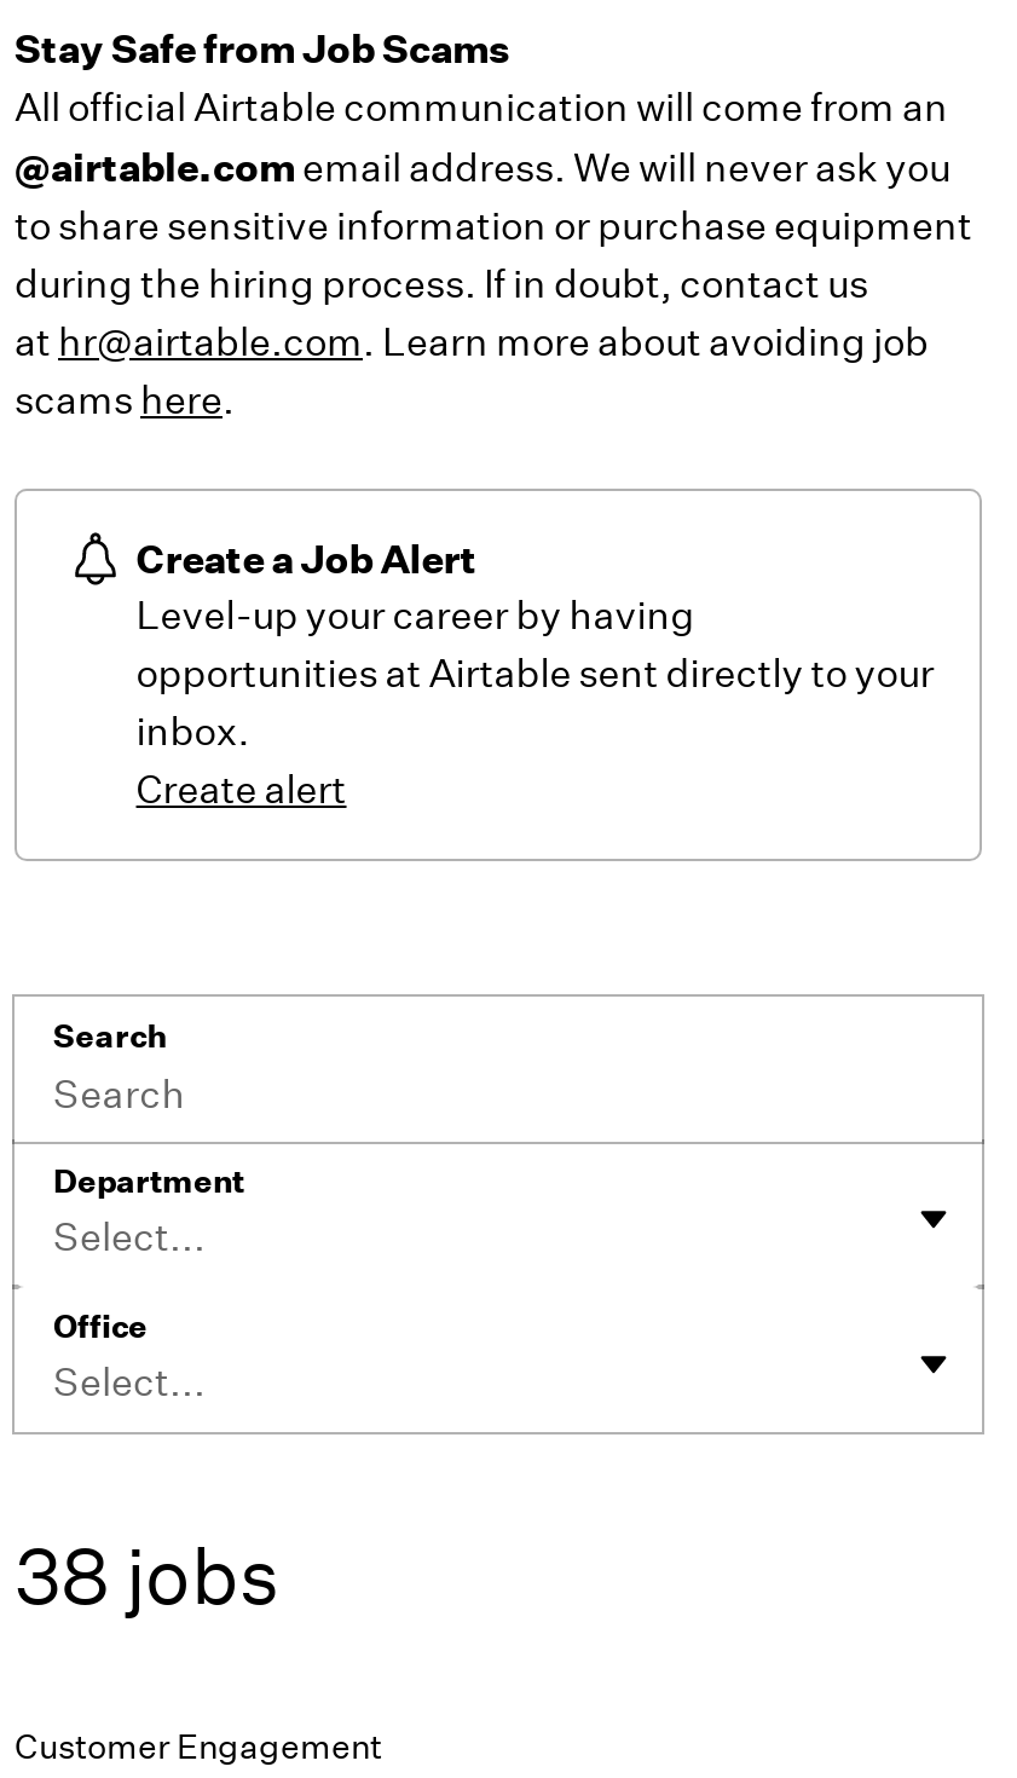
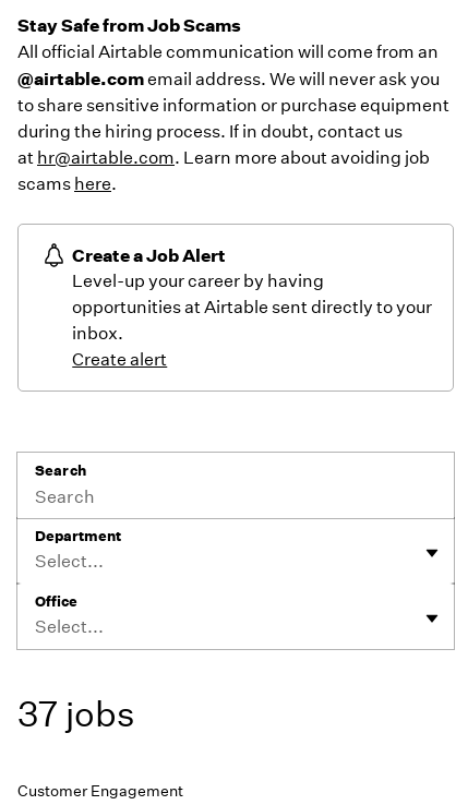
[15,1529,281,1623] 38 jobs -> [17,693,135,735] 37 jobs

